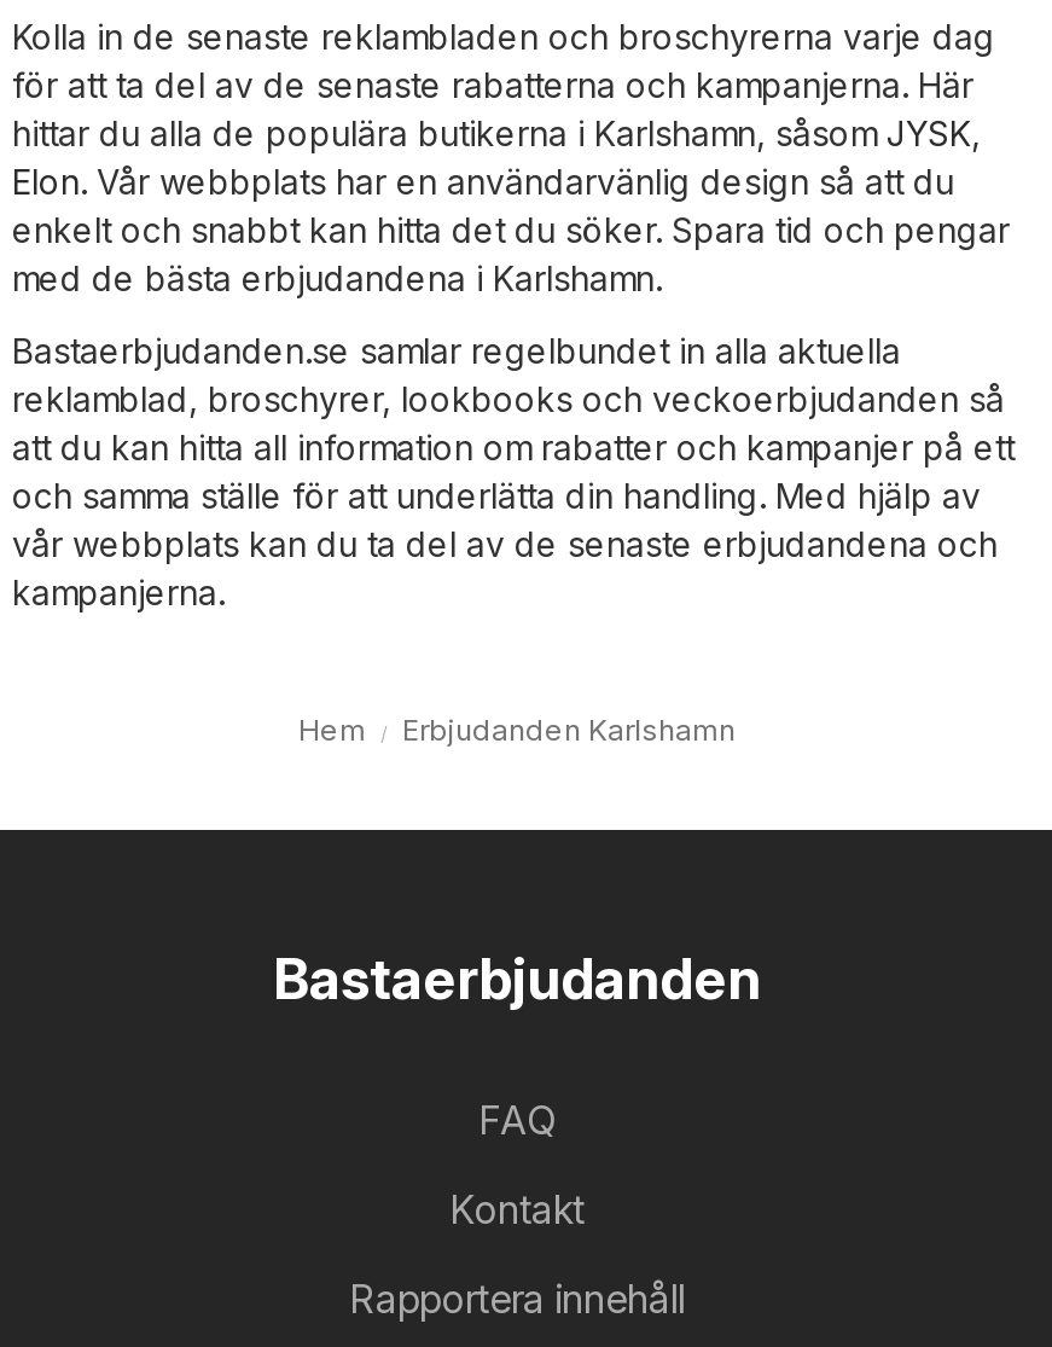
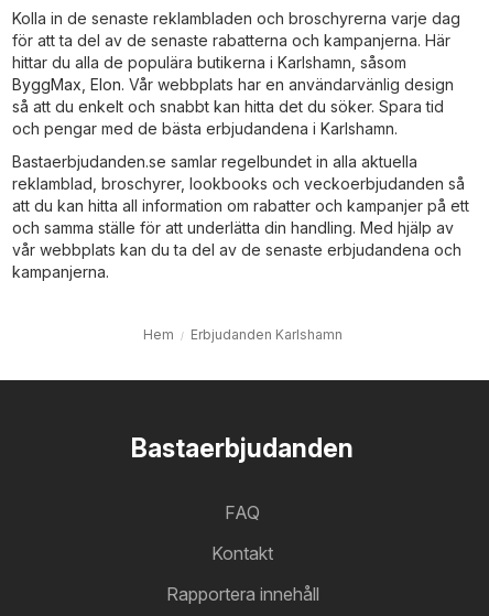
[12,113,1010,299] hittar du alla de populära butikerna i Karlshamn, såsom JYSK, | Elon. Vår webbplats har en användarvänlig design så att du | enkelt och snabbt kan hitta det du söker. Spara tid och pengar | med de bästa erbjudandena i Karlshamn. -> [12,53,454,138] hittar du alla de populära butikerna i Karlshamn, såsom | ByggMax, Elon. Vår webbplats har en användarvänlig design | så att du enkelt och snabbt kan hitta det du söker. Spara tid | och pengar med de bästa erbjudandena i Karlshamn.

